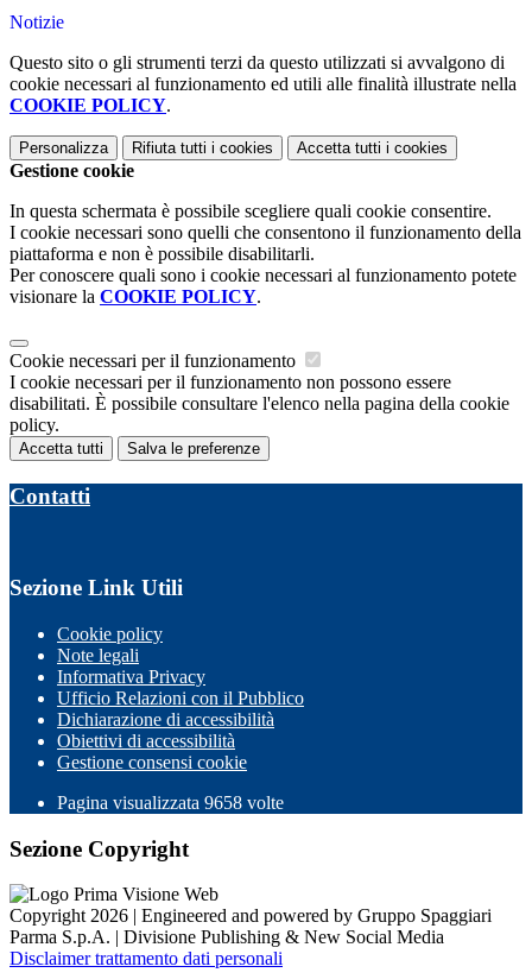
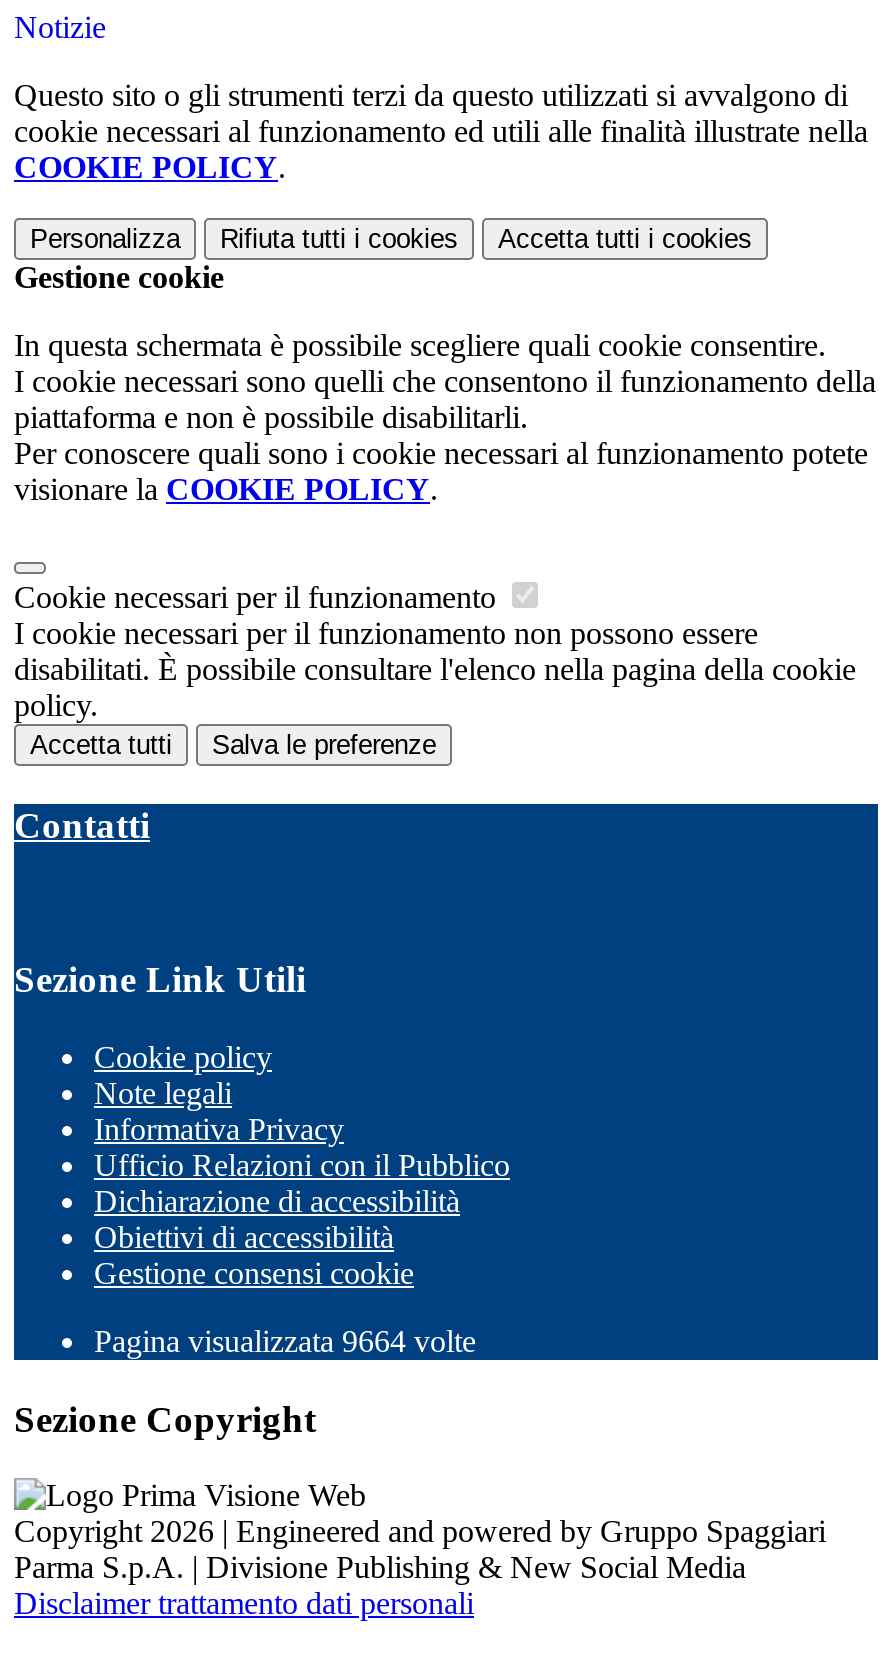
[57,792,284,813] Pagina visualizzata 9658 volte -> [94,1324,476,1358] Pagina visualizzata 9664 volte

